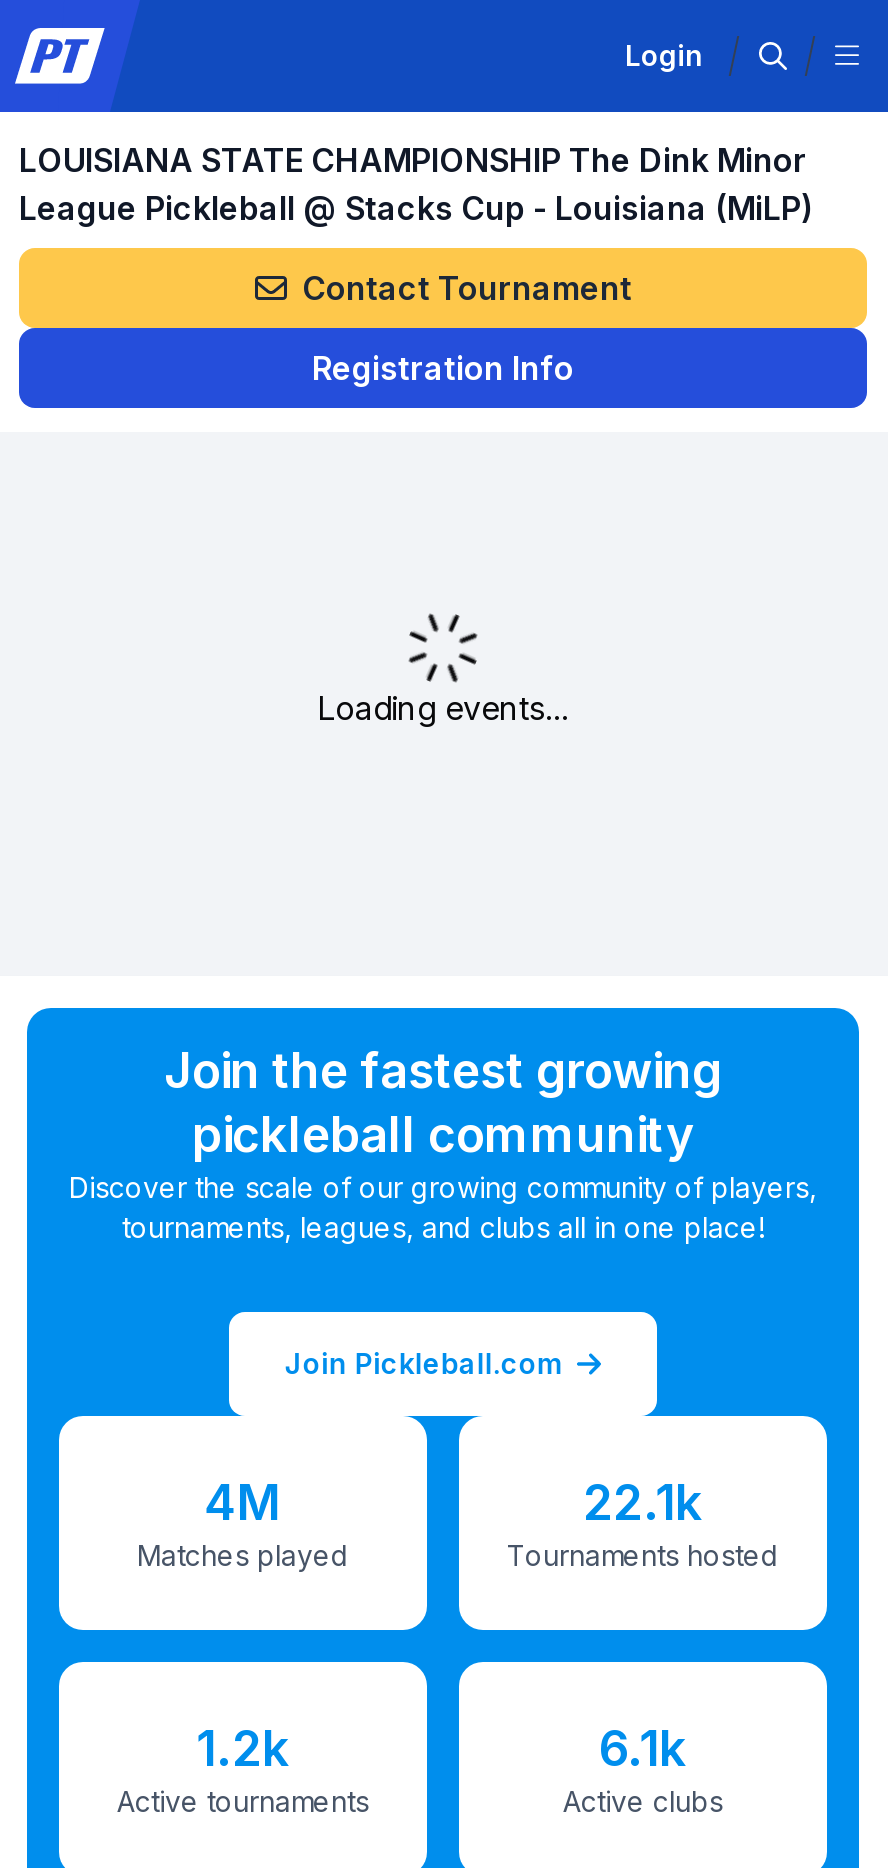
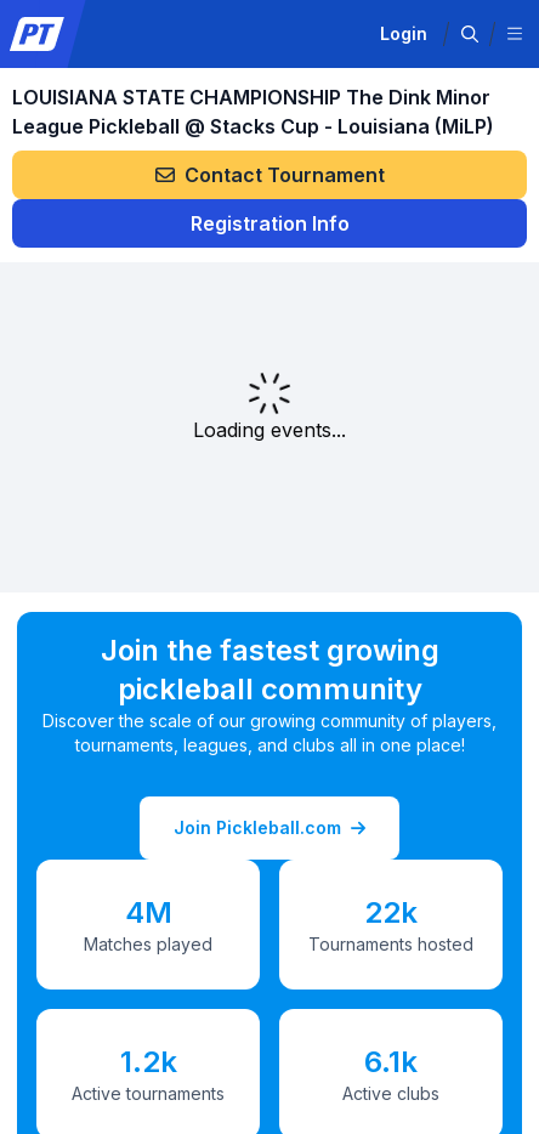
[583,1473,703,1531] 22.1k -> [364,894,418,929] 22k

